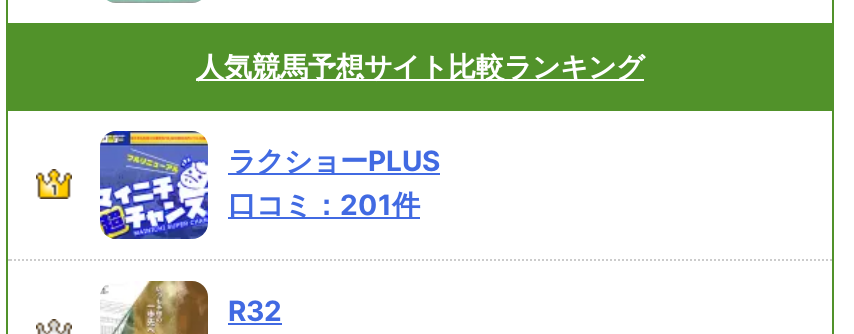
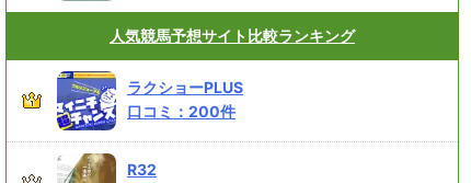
[228,186,420,220] 口コミ：201件 -> [127,102,235,121] 口コミ：200件

